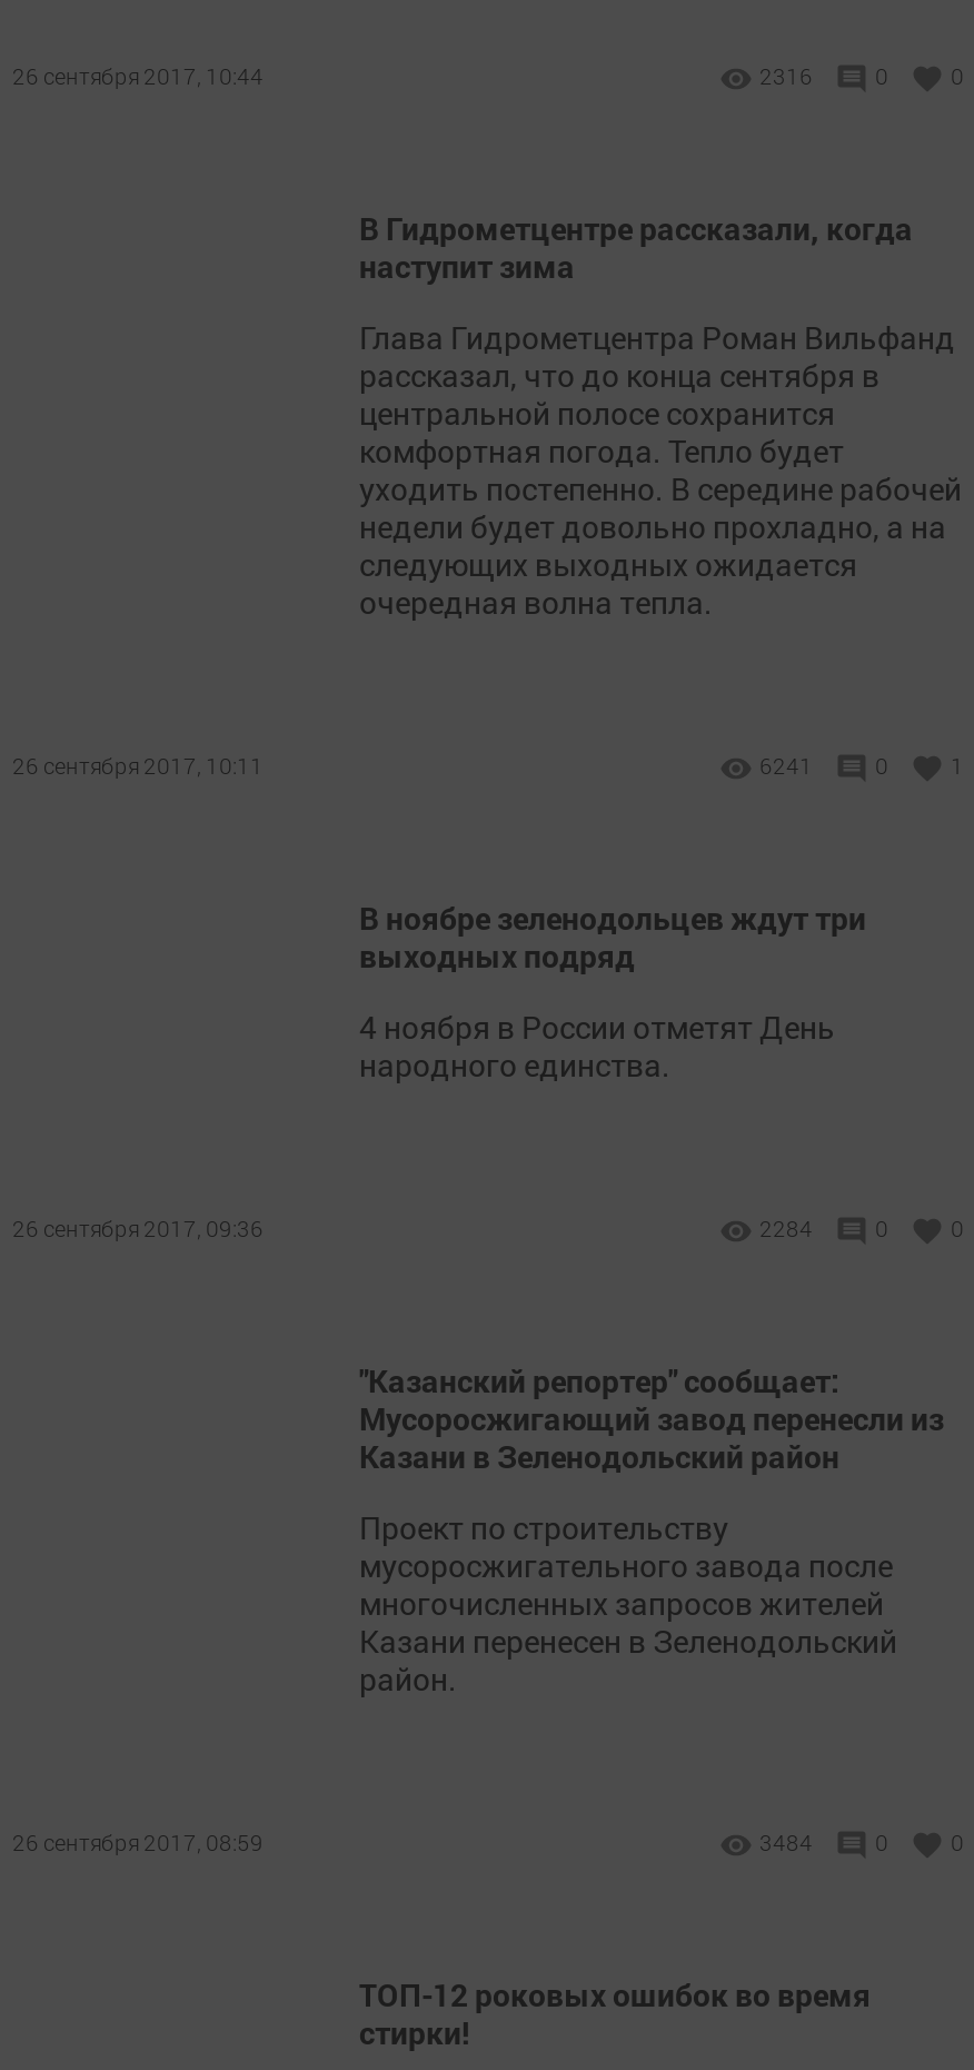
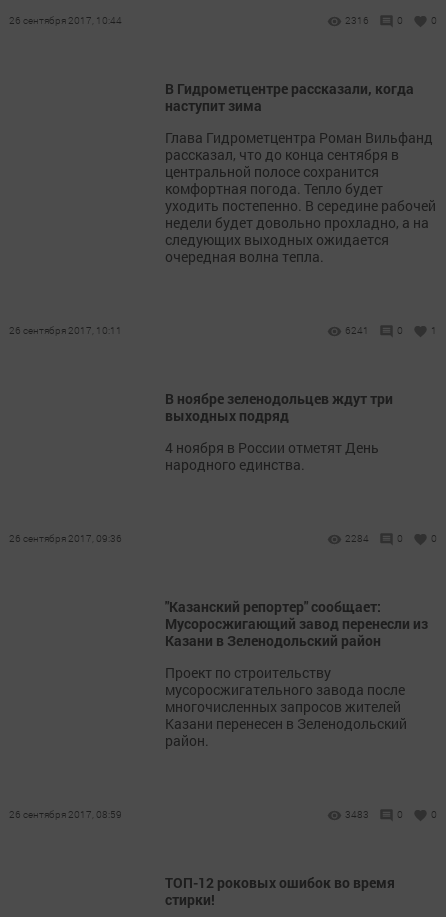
[759,1829,813,1858] 3484 -> [345,808,369,821] 3483

